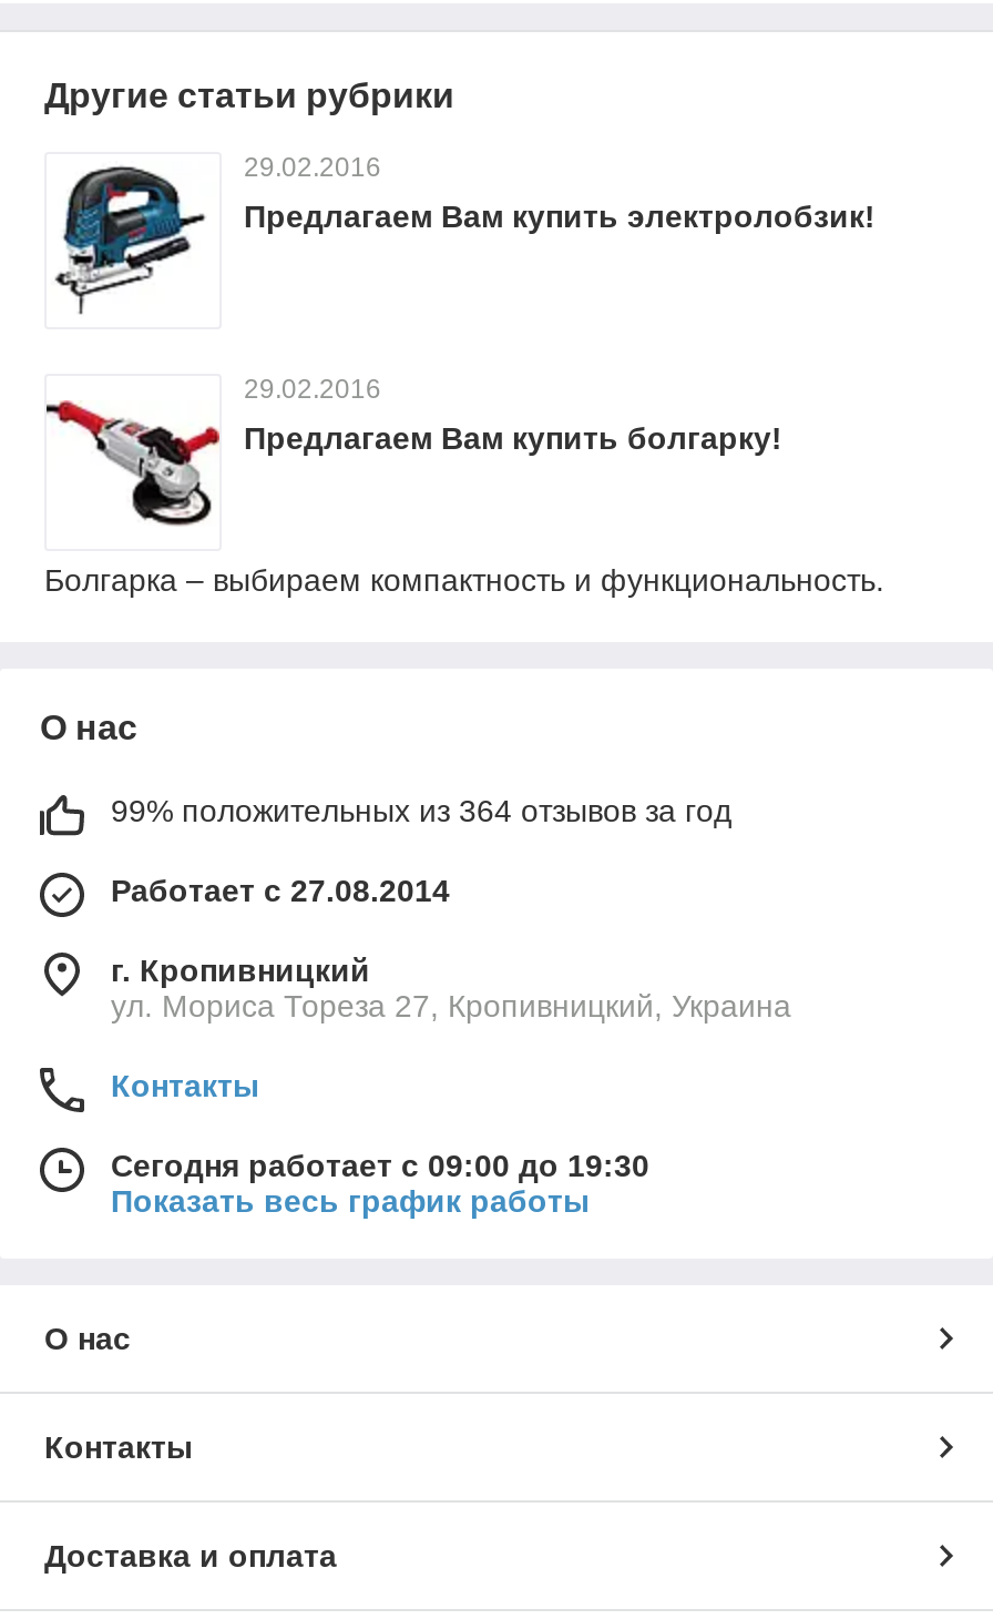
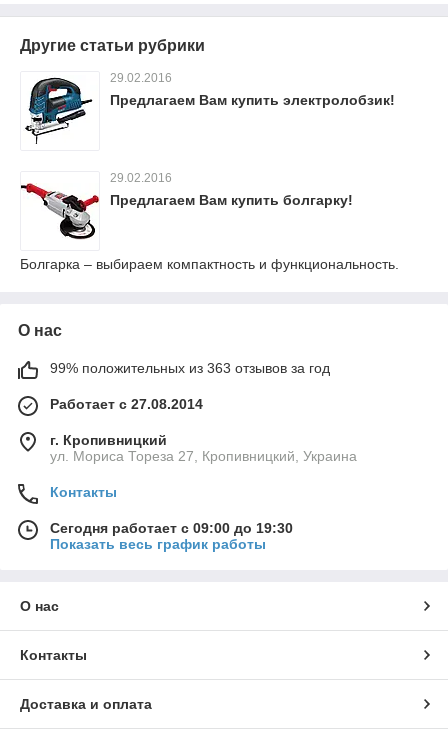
[111,793,731,828] 99% положительных из 364 отзывов за год -> [50,360,330,376] 99% положительных из 363 отзывов за год

